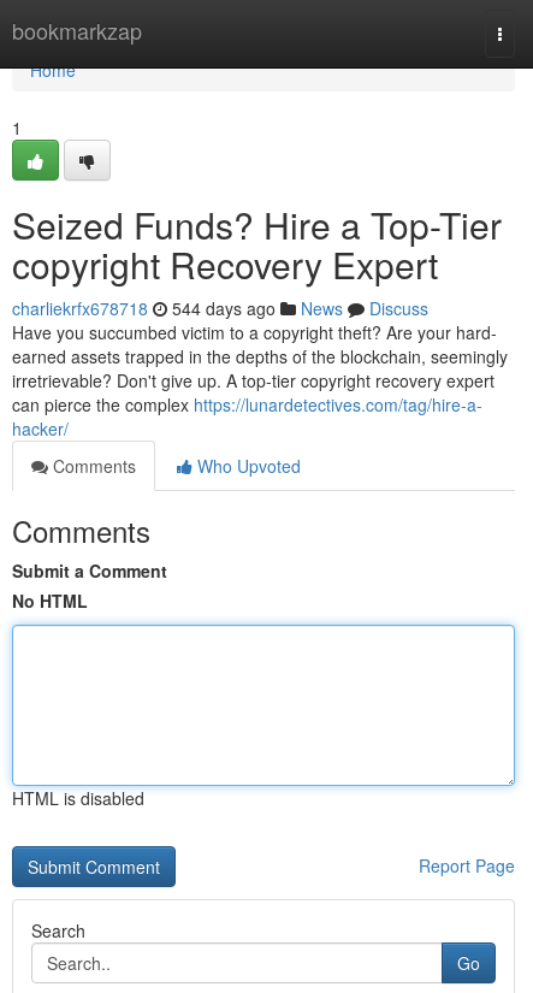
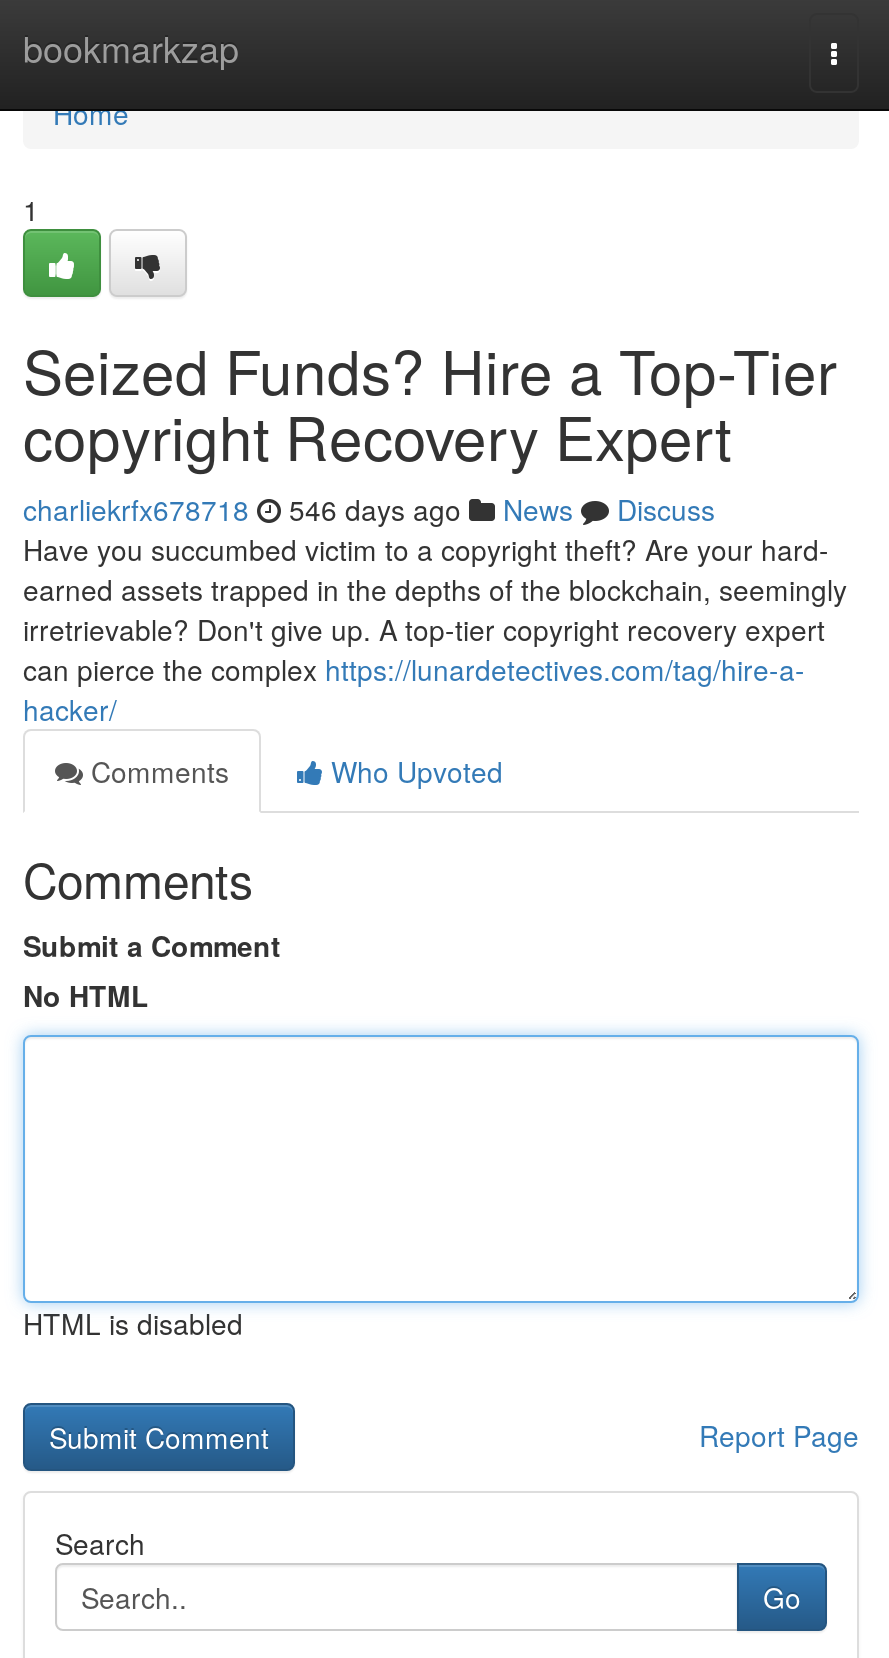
[12,296,428,320] charliekrfx678718 544 days ago News Discuss -> [23,489,715,529] charliekrfx678718 546 days ago News Discuss

